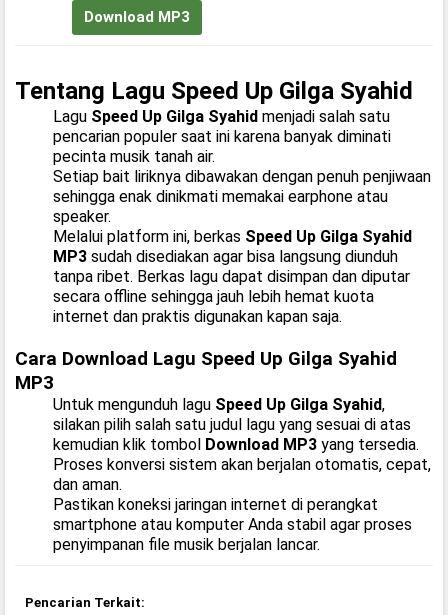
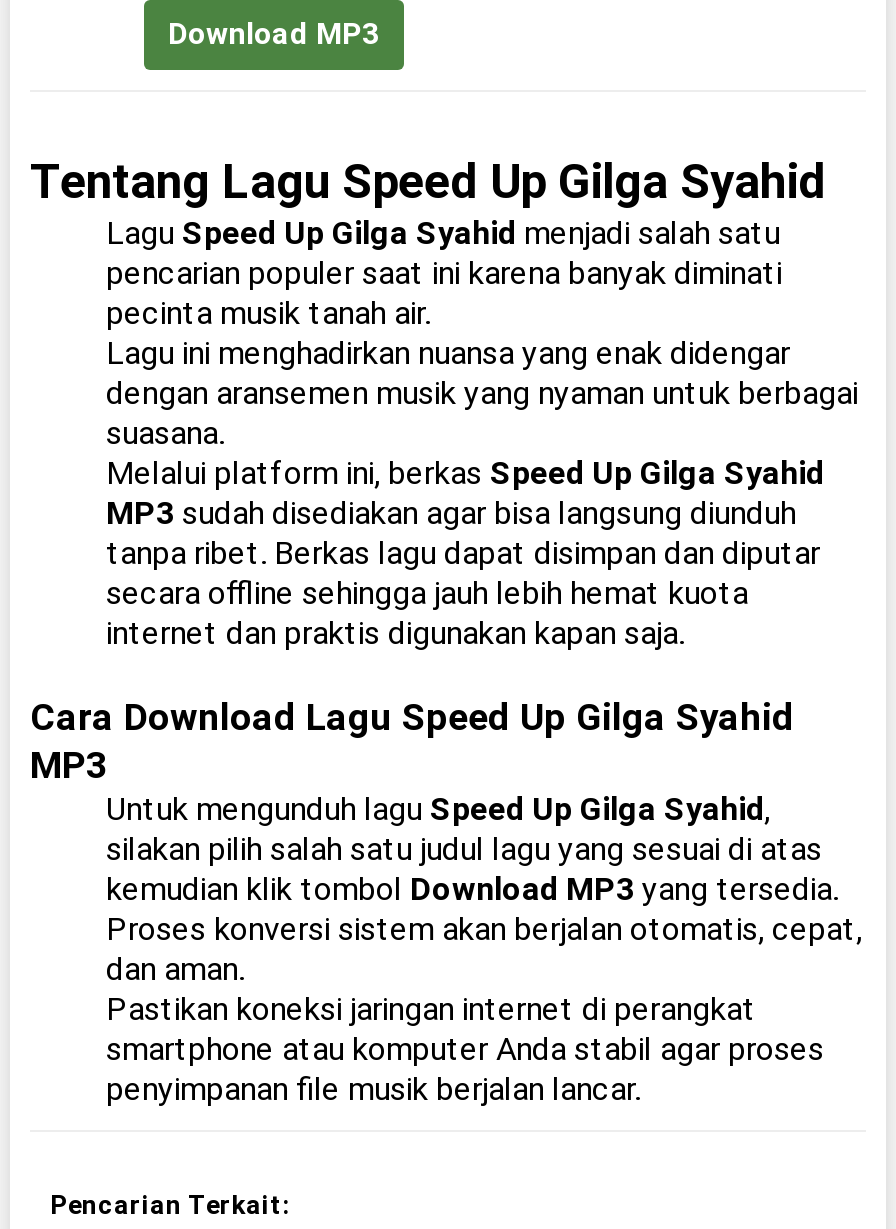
[53,167,431,226] Setiap bait liriknya dibawakan dengan penuh penjiwaan | sehingga enak dinikmati memakai earphone atau | speaker. -> [106,334,858,452] Lagu ini menghadirkan nuansa yang enak didengar | dengan aransemen musik yang nyaman untuk berbagai | suasana.

